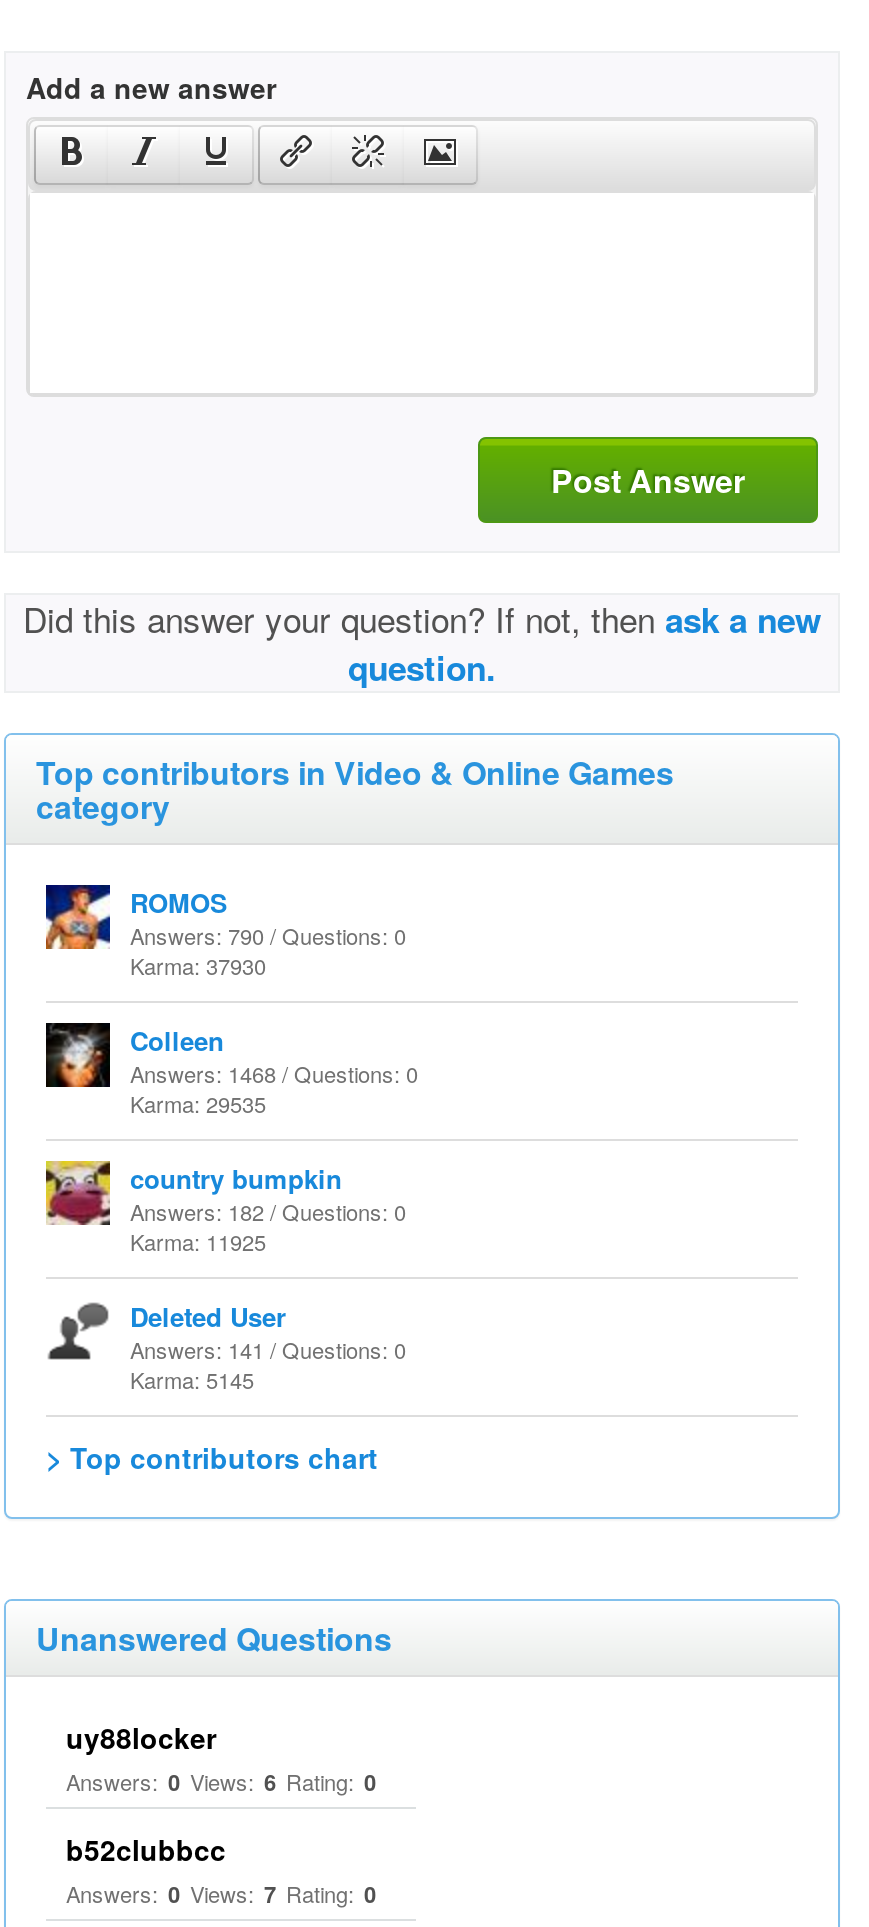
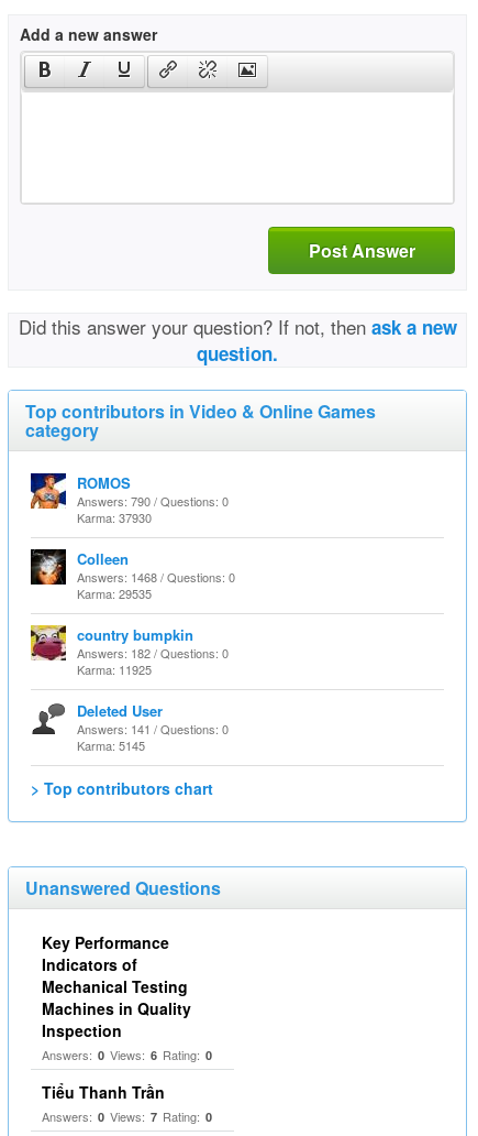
[66,1717,216,1757] uy88locker -> [42,931,191,1041] Key Performance | Indicators of | Mechanical Testing | Machines in Quality | Inspection
[66,1829,226,1869] b52clubbcc -> [42,1081,165,1103] Tiểu Thanh Trần

